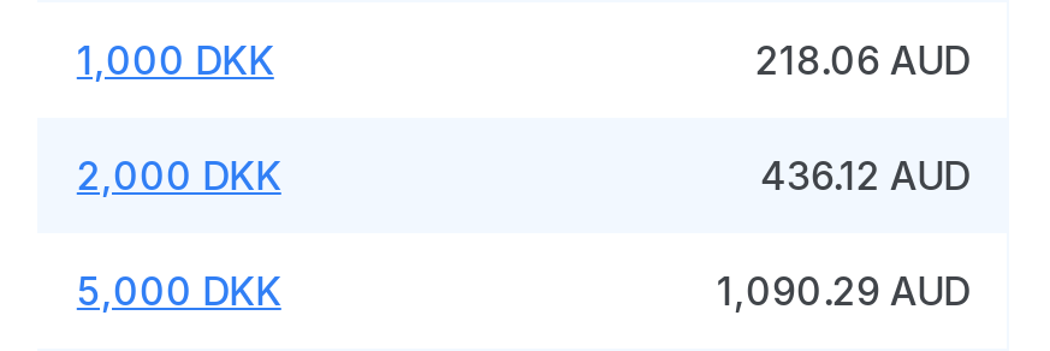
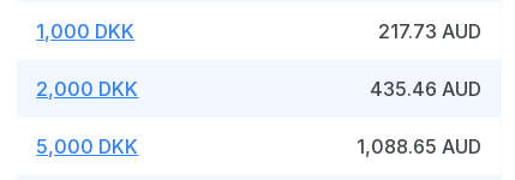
[755,36,969,84] 218.06 AUD -> [379,19,482,43] 217.73 AUD
[760,151,969,200] 436.12 AUD -> [370,77,482,101] 435.46 AUD
[717,267,969,315] 1,090.29 AUD -> [357,134,482,158] 1,088.65 AUD

